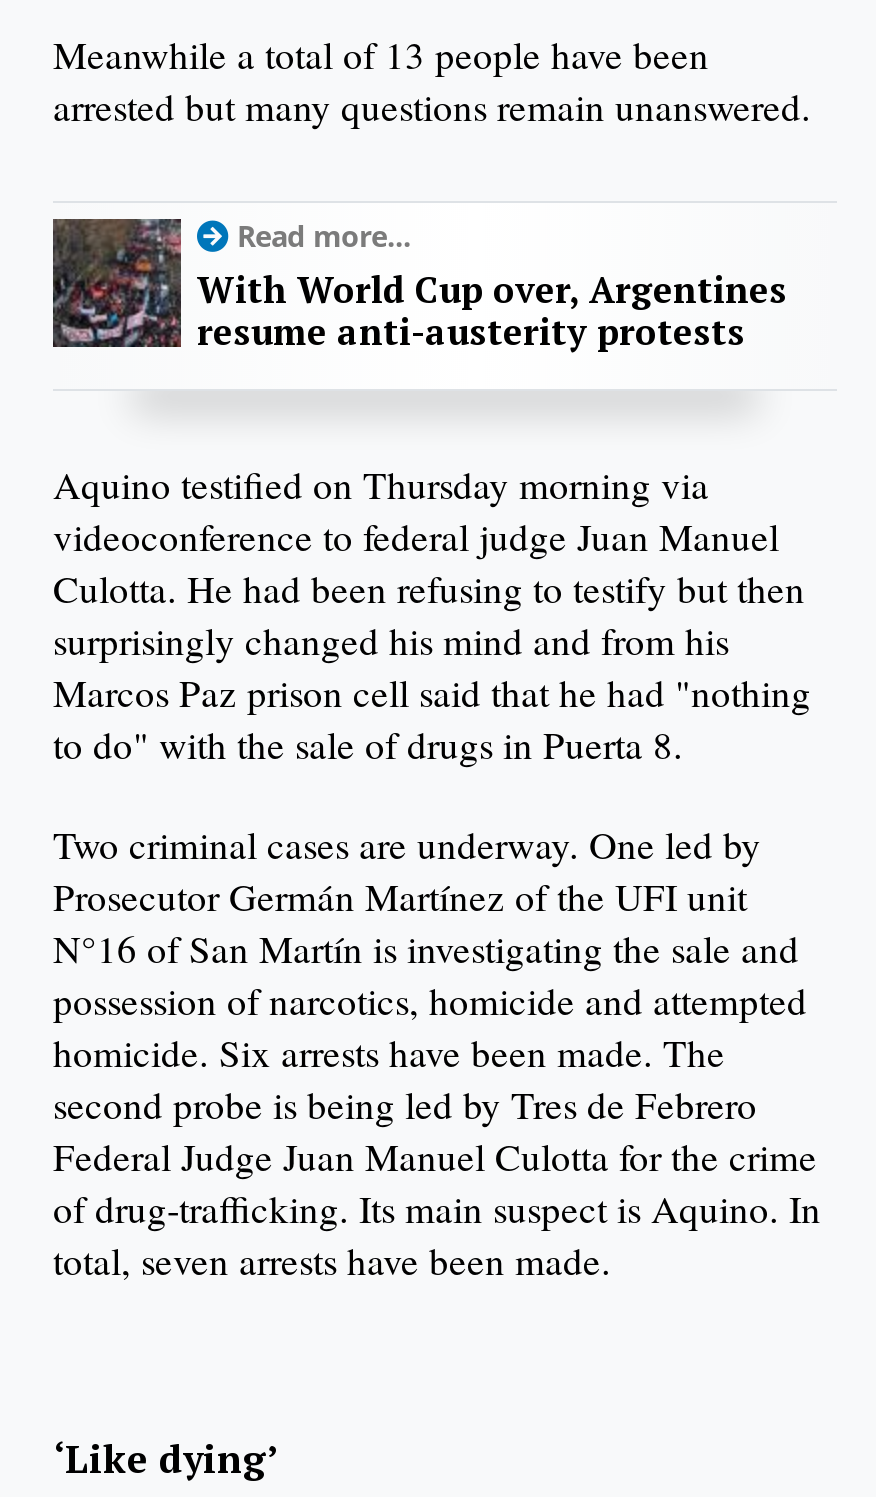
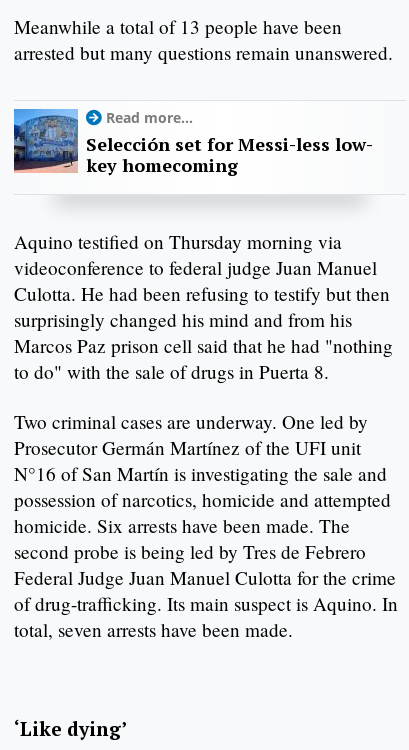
[51,217,787,355] [image] | With World Cup over, Argentines | resume anti-austerity protests -> [13,108,373,177] [image] | Selección set for Messi-less low- | key homecoming

